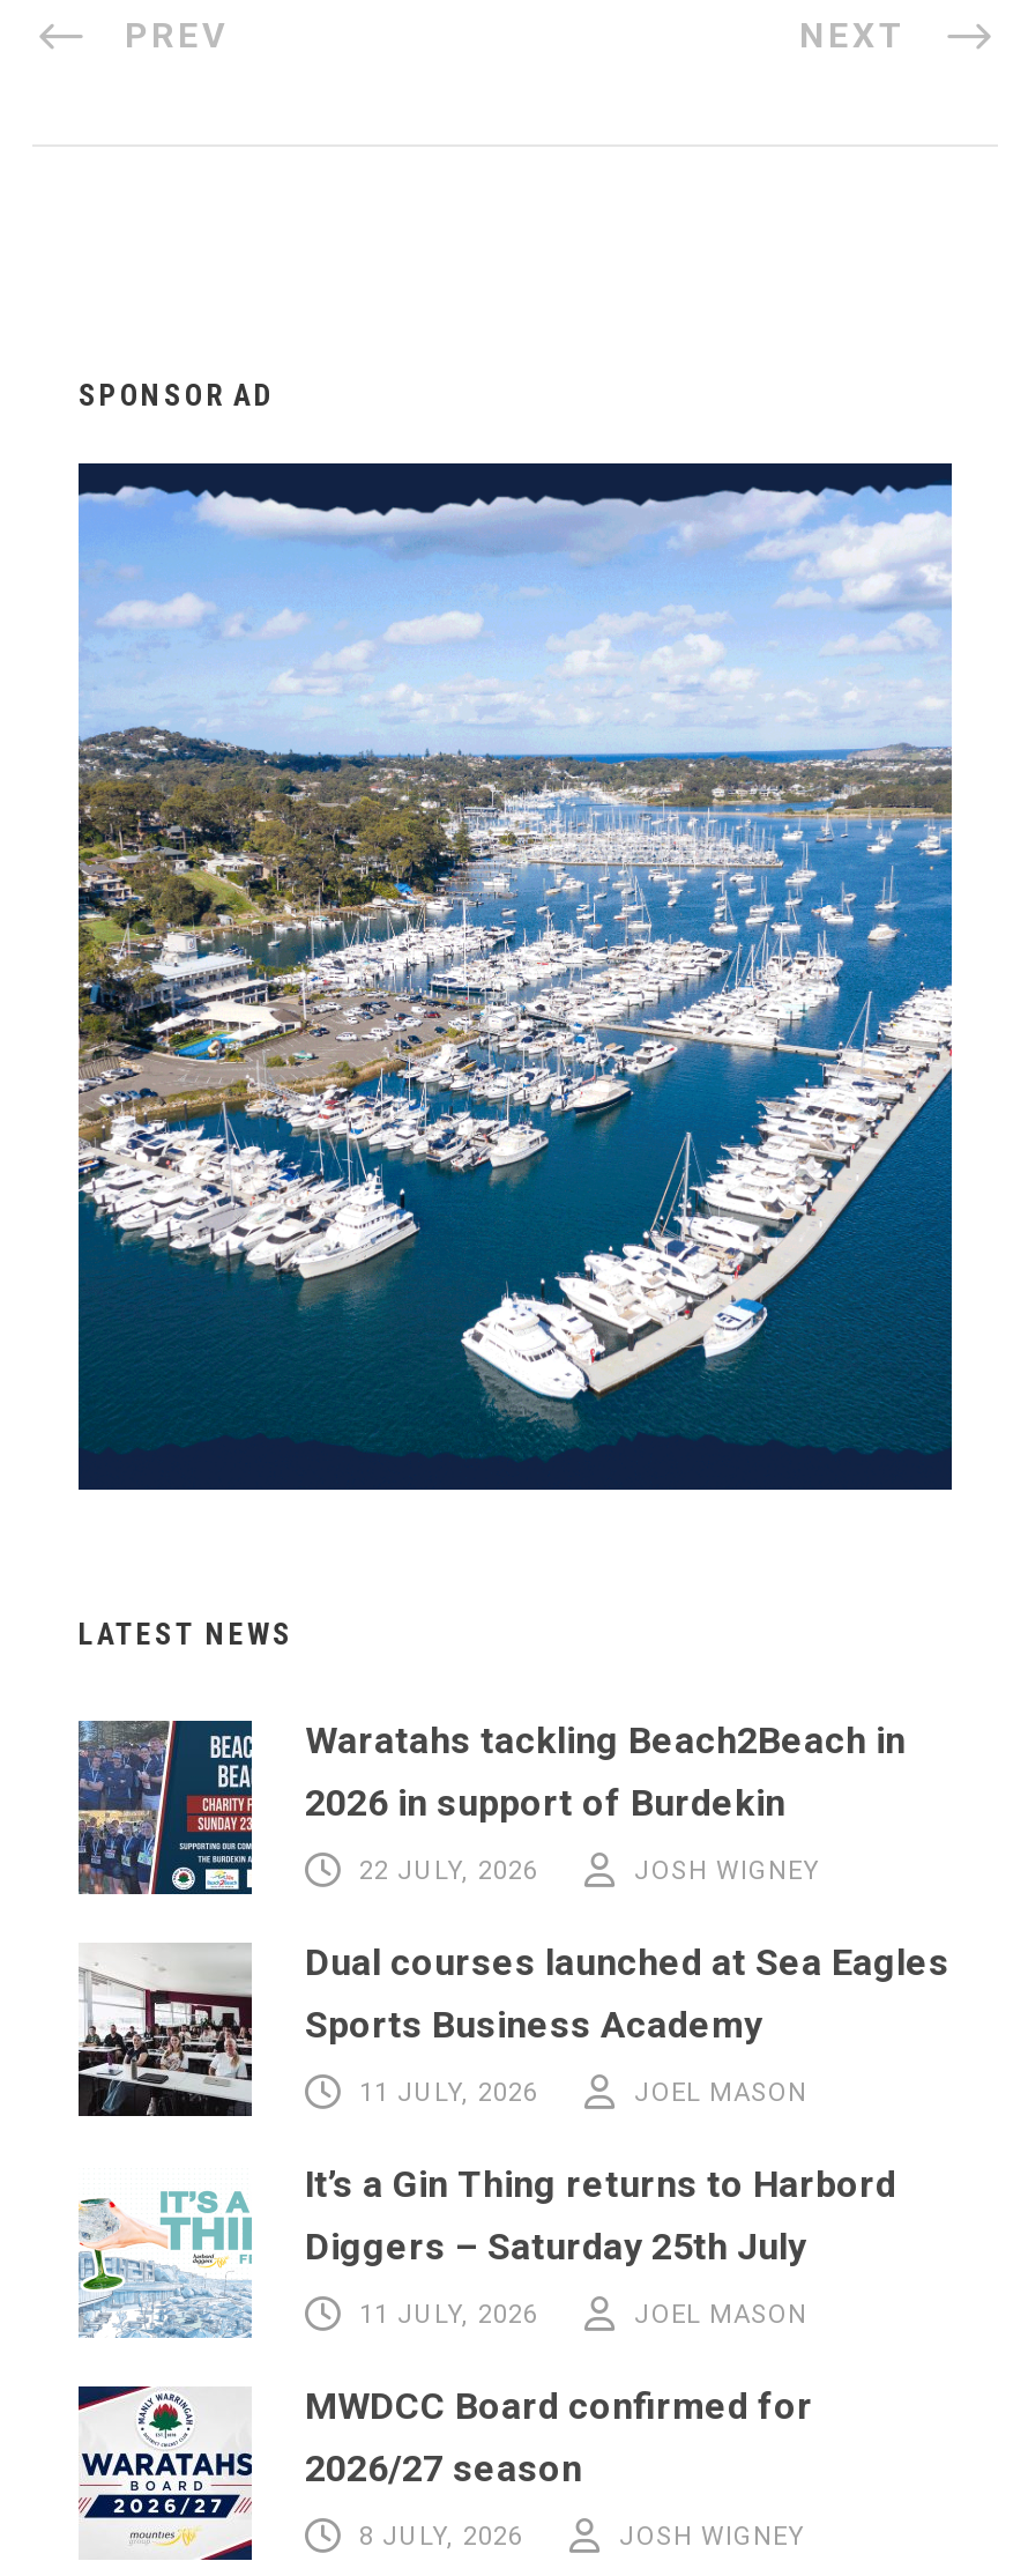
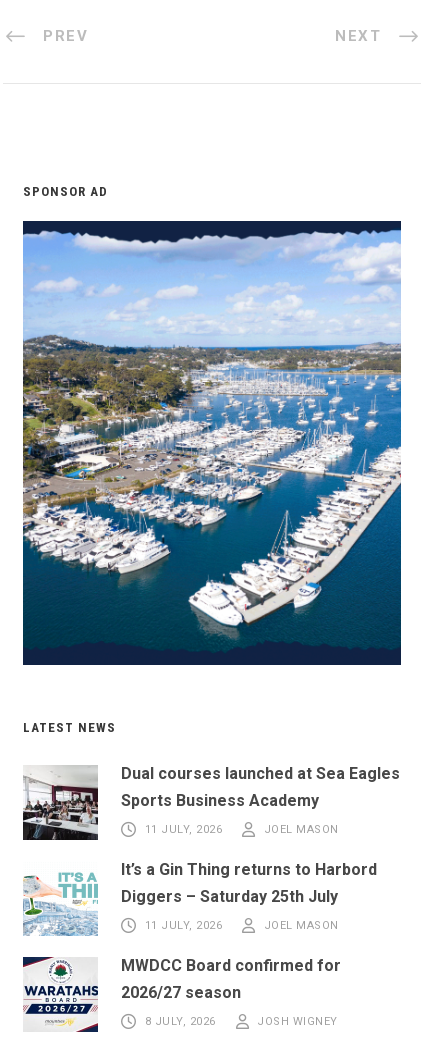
[76,1718,906,1896] [image] | Waratahs tackling Beach2Beach in | 2026 in support of Burdekin | 22 JULY, 2026 | JOSH WIGNEY -> none

